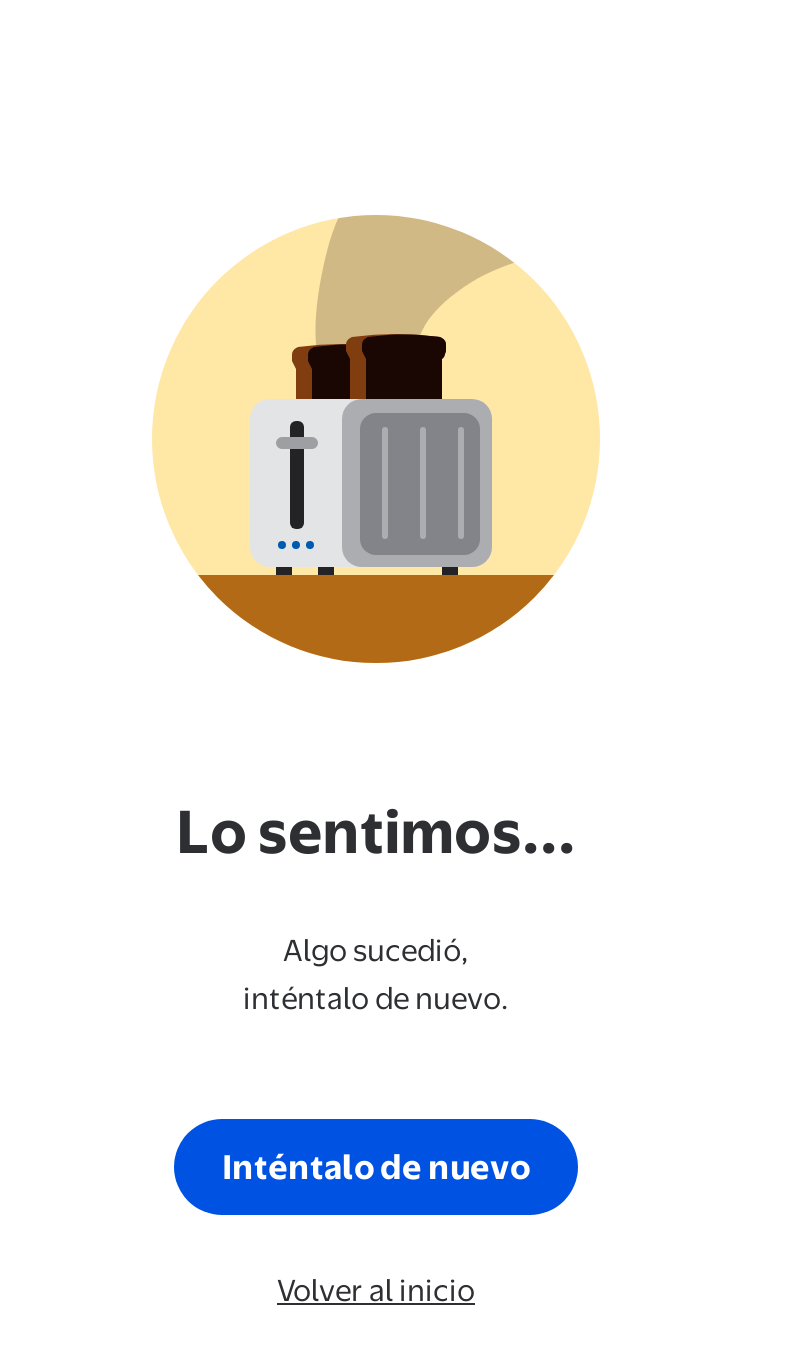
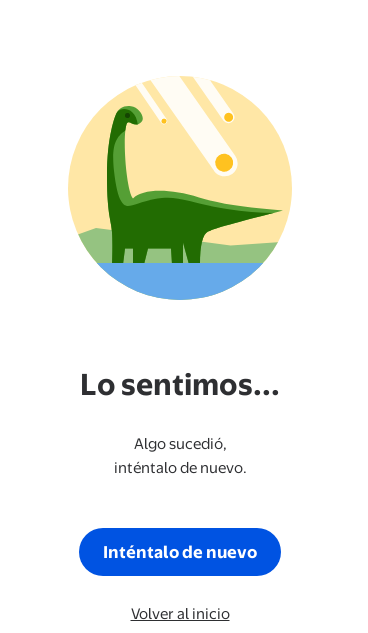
[174,215,574,665] [image] -> [78,77,282,301] [image]

